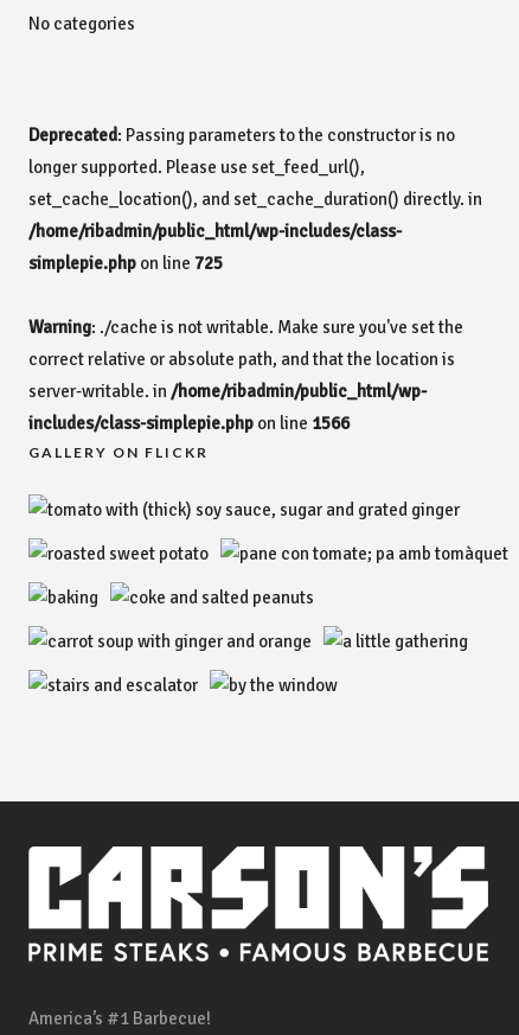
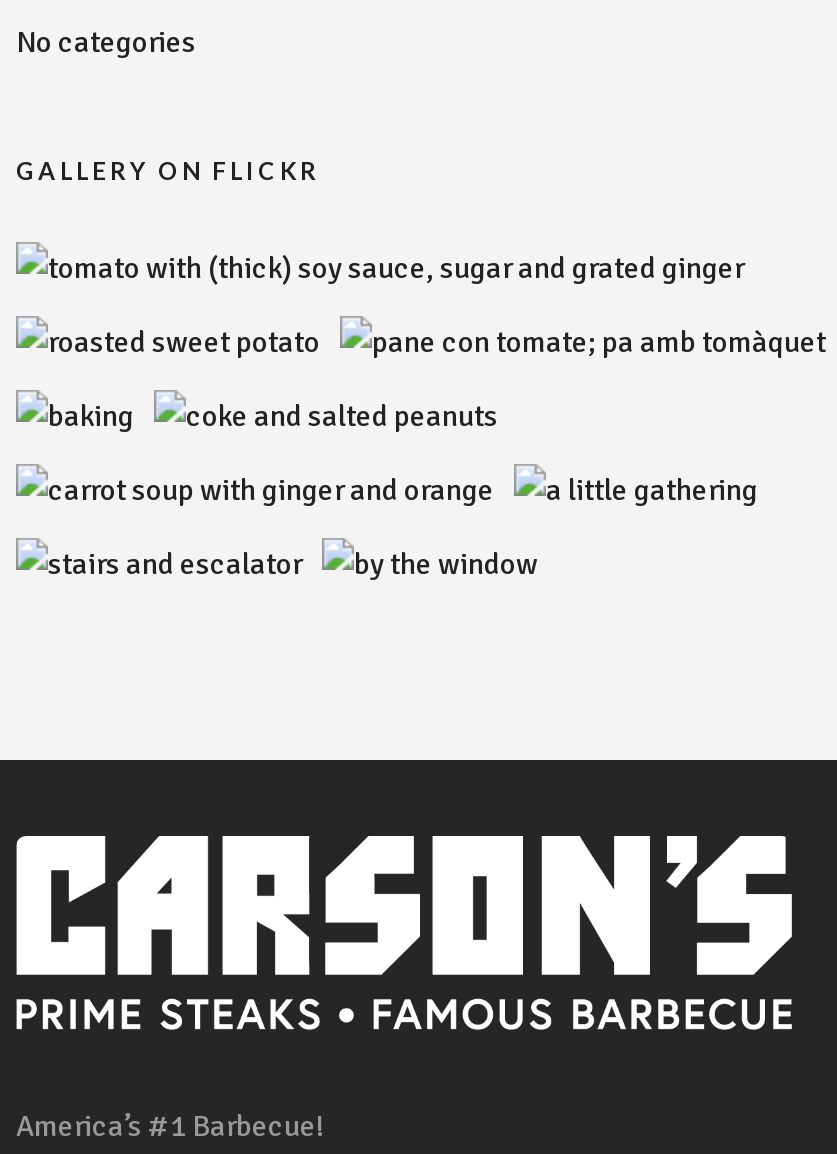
[28,124,482,434] Deprecated: Passing parameters to the constructor is no | longer supported. Please use set_feed_url(), | set_cache_location(), and set_cache_duration() directly. in | /home/ribadmin/public_html/wp-includes/class- | simplepie.php on line 725 | Warning: ./cache is not writable. Make sure you've set the | correct relative or absolute path, and that the location is | server-writable. in /home/ribadmin/public_html/wp- | includes/class-simplepie.php on line 1566 -> none

